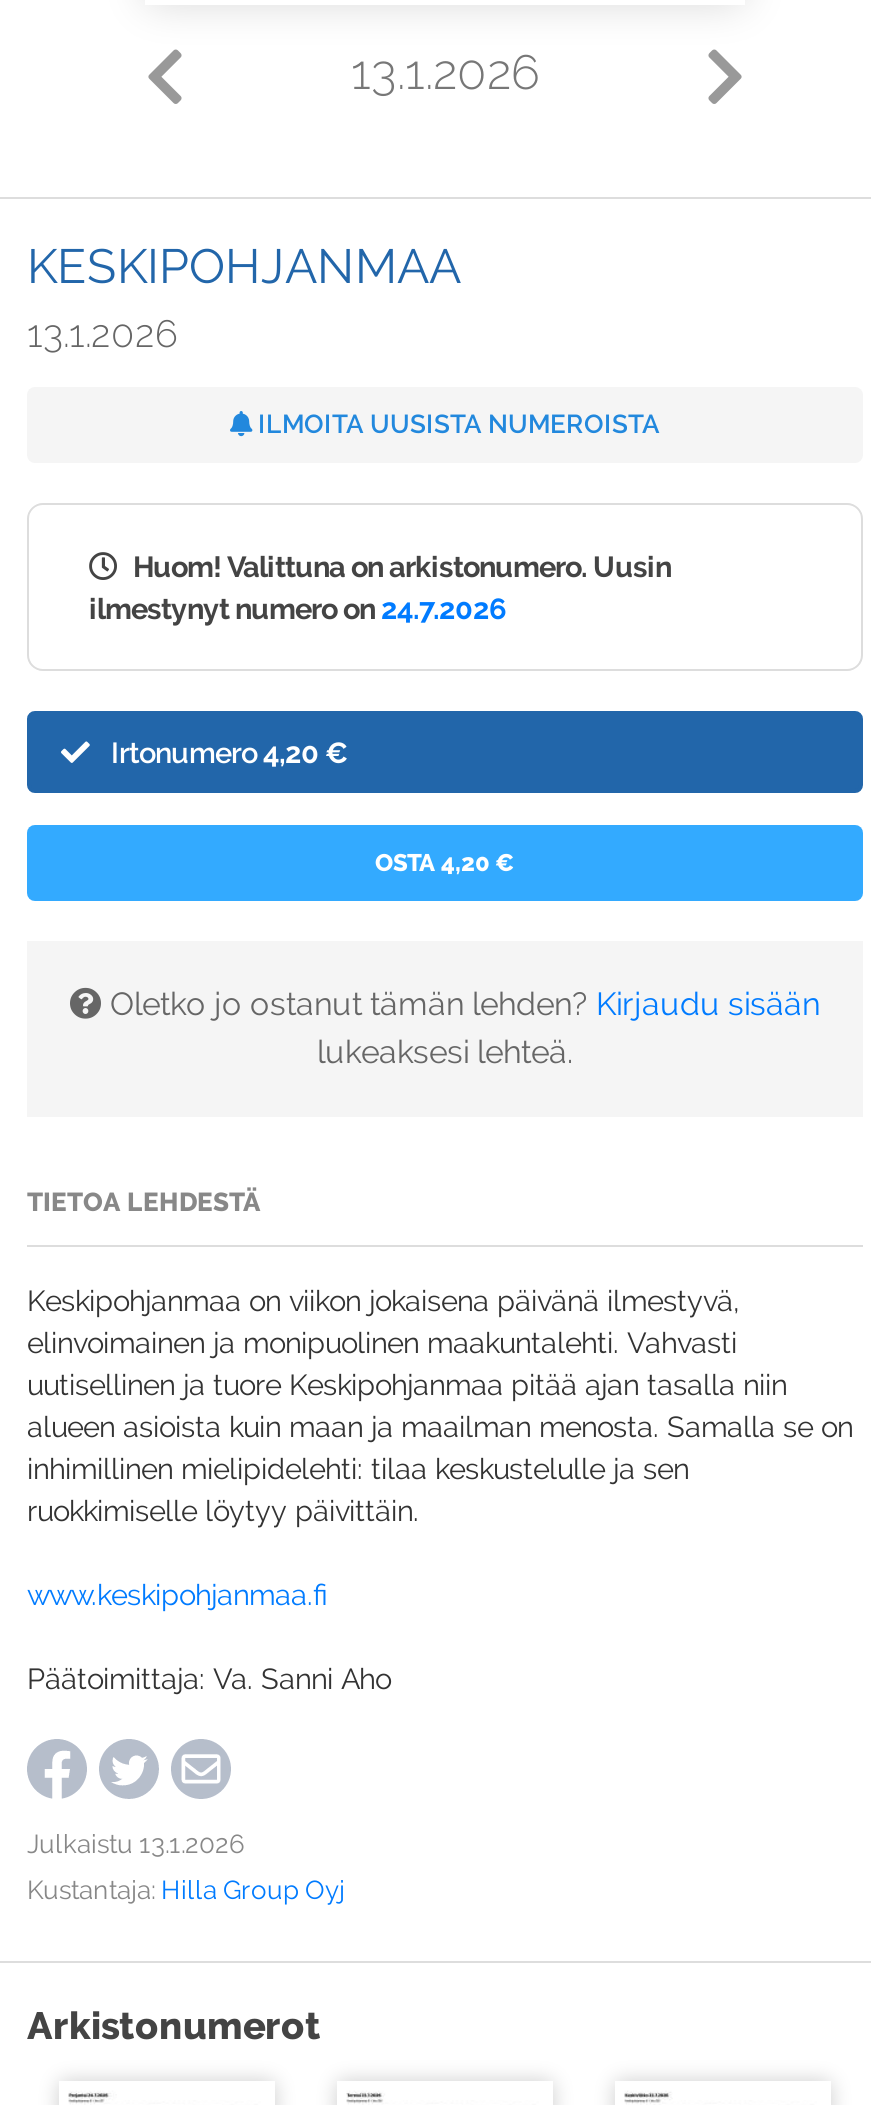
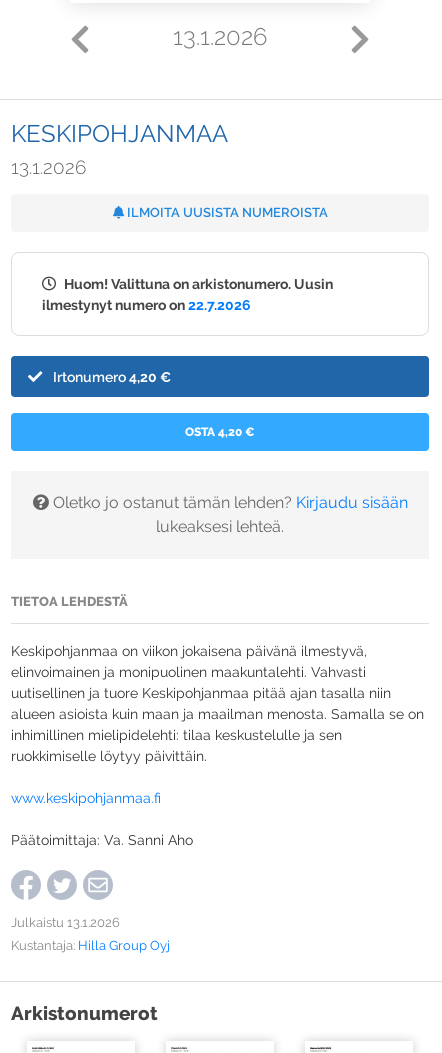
[89,592,507,626] ilmestynyt numero on 24.7.2026 -> [42,296,251,313] ilmestynyt numero on 22.7.2026

